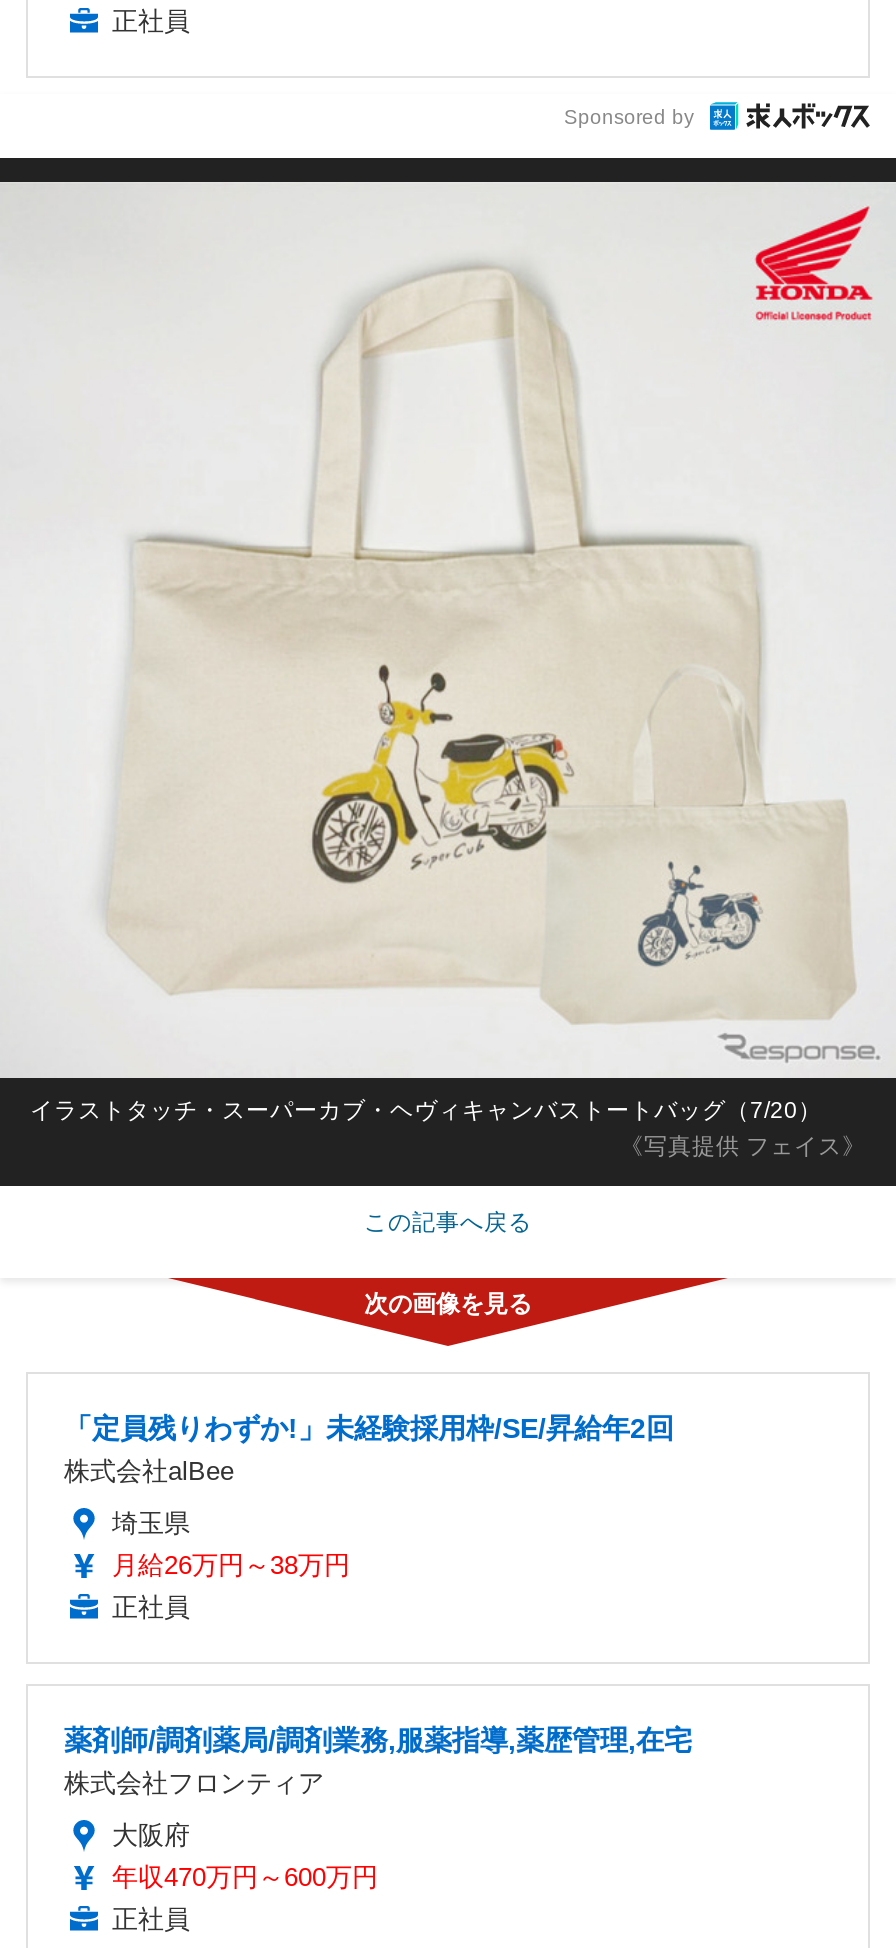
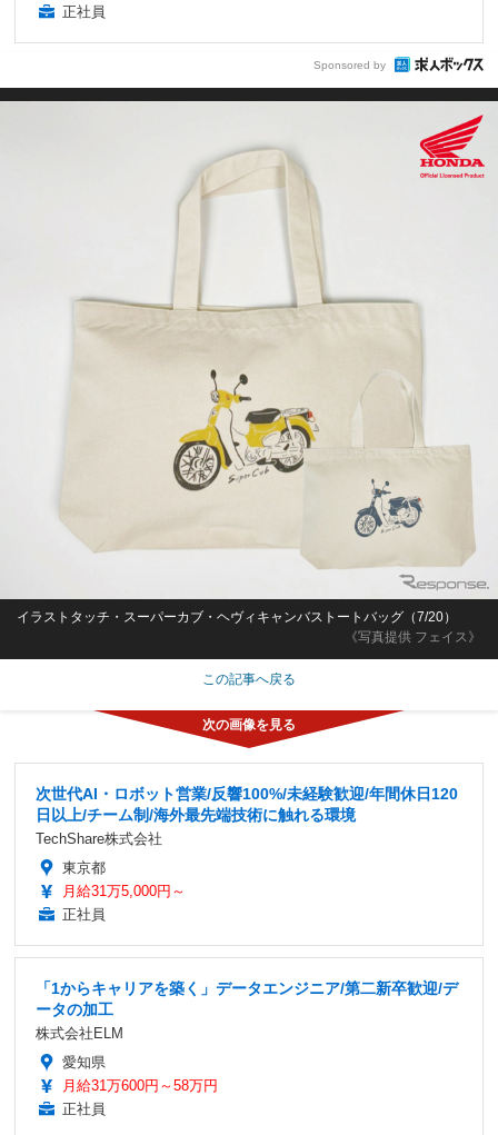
[64,1413,674,1487] 「定員残りわずか!」未経験採用枠/SE/昇給年2回 | 株式会社alBee -> [36,785,458,848] 次世代AI・ロボット営業/反響100%/未経験歓迎/年間休日120 | 日以上/チーム制/海外最先端技術に触れる環境 | TechShare株式会社
[112,1509,350,1581] 埼玉県 | 月給26万円～38万円 -> [62,860,186,900] 東京都 | 月給31万5,000円～
[64,1725,692,1799] 薬剤師/調剤薬局/調剤業務,服薬指導,薬歴管理,在宅 | 株式会社フロンティア -> [36,980,458,1042] 「1からキャリアを築く」データエンジニア/第二新卒歓迎/デ | ータの加工 | 株式会社ELM
[112,1821,378,1893] 大阪府 | 年収470万円～600万円 -> [62,1054,218,1094] 愛知県 | 月給31万600円～58万円

